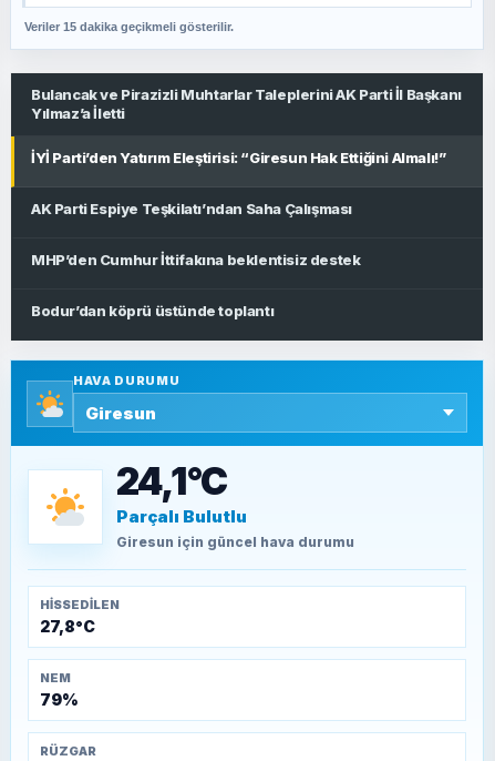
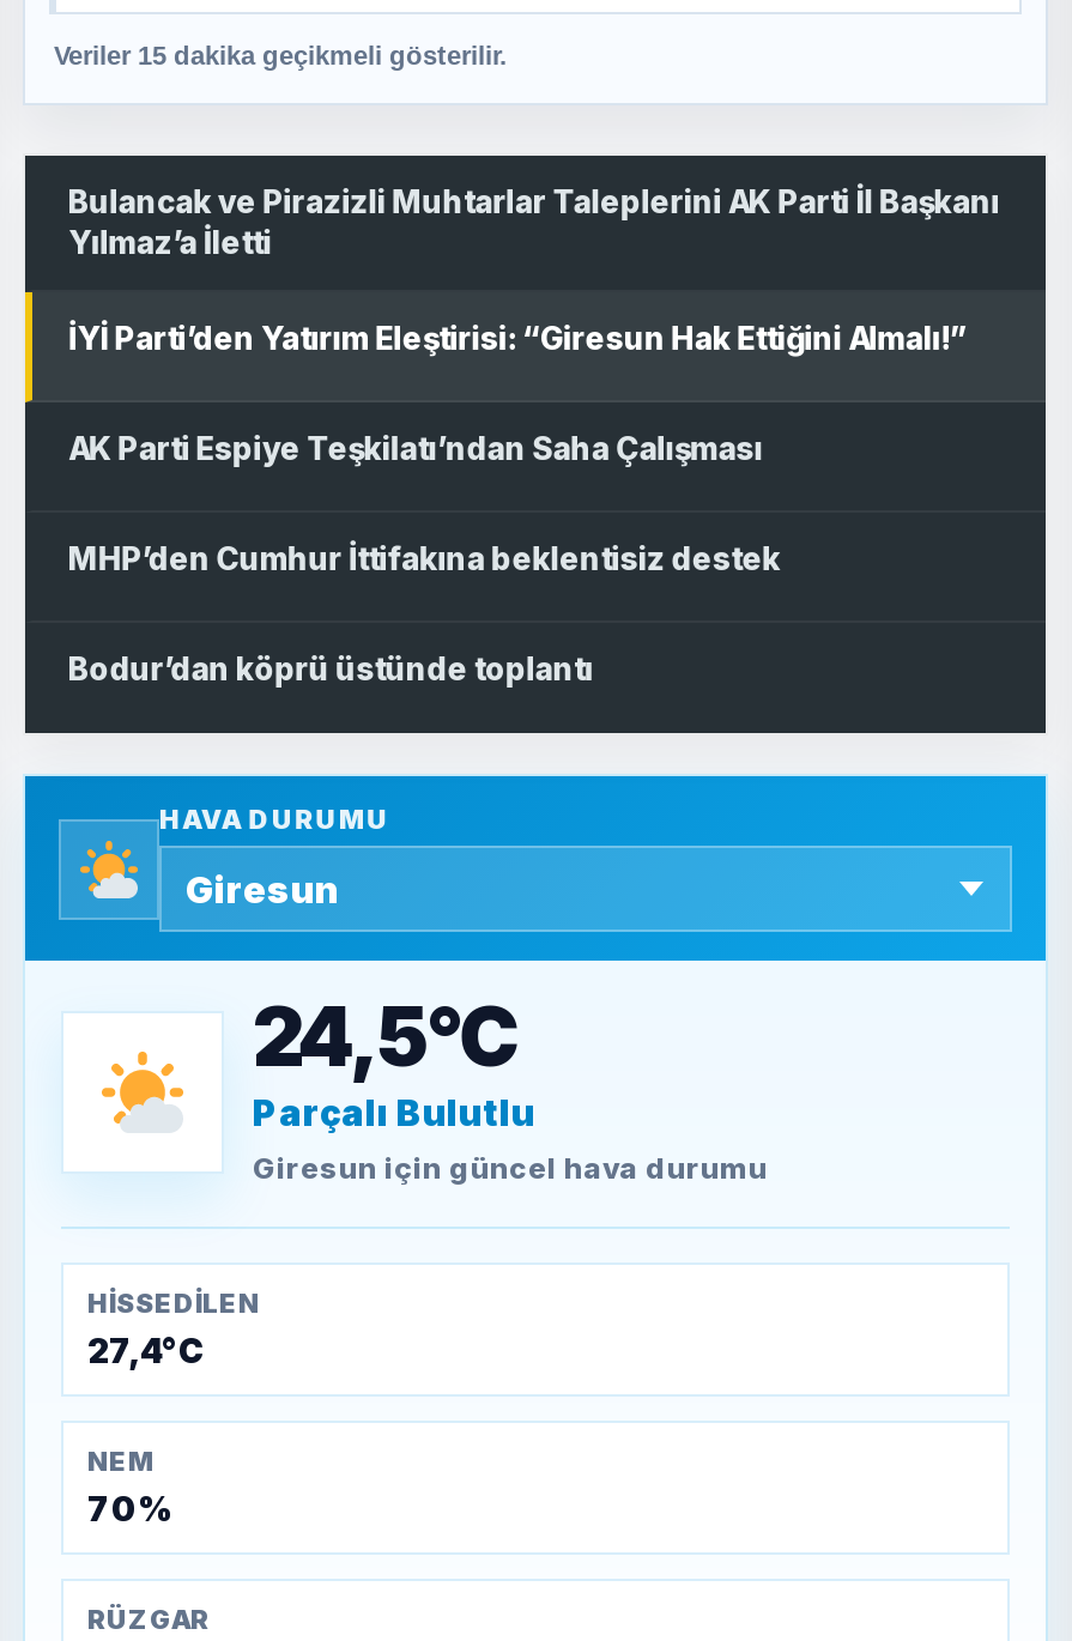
[116,458,227,504] 24,1°C -> [253,987,516,1085] 24,5°C
[40,617,95,636] 27,8°C -> [87,1330,205,1370] 27,4°C
[40,690,79,709] 79% -> [87,1488,174,1528] 70%

